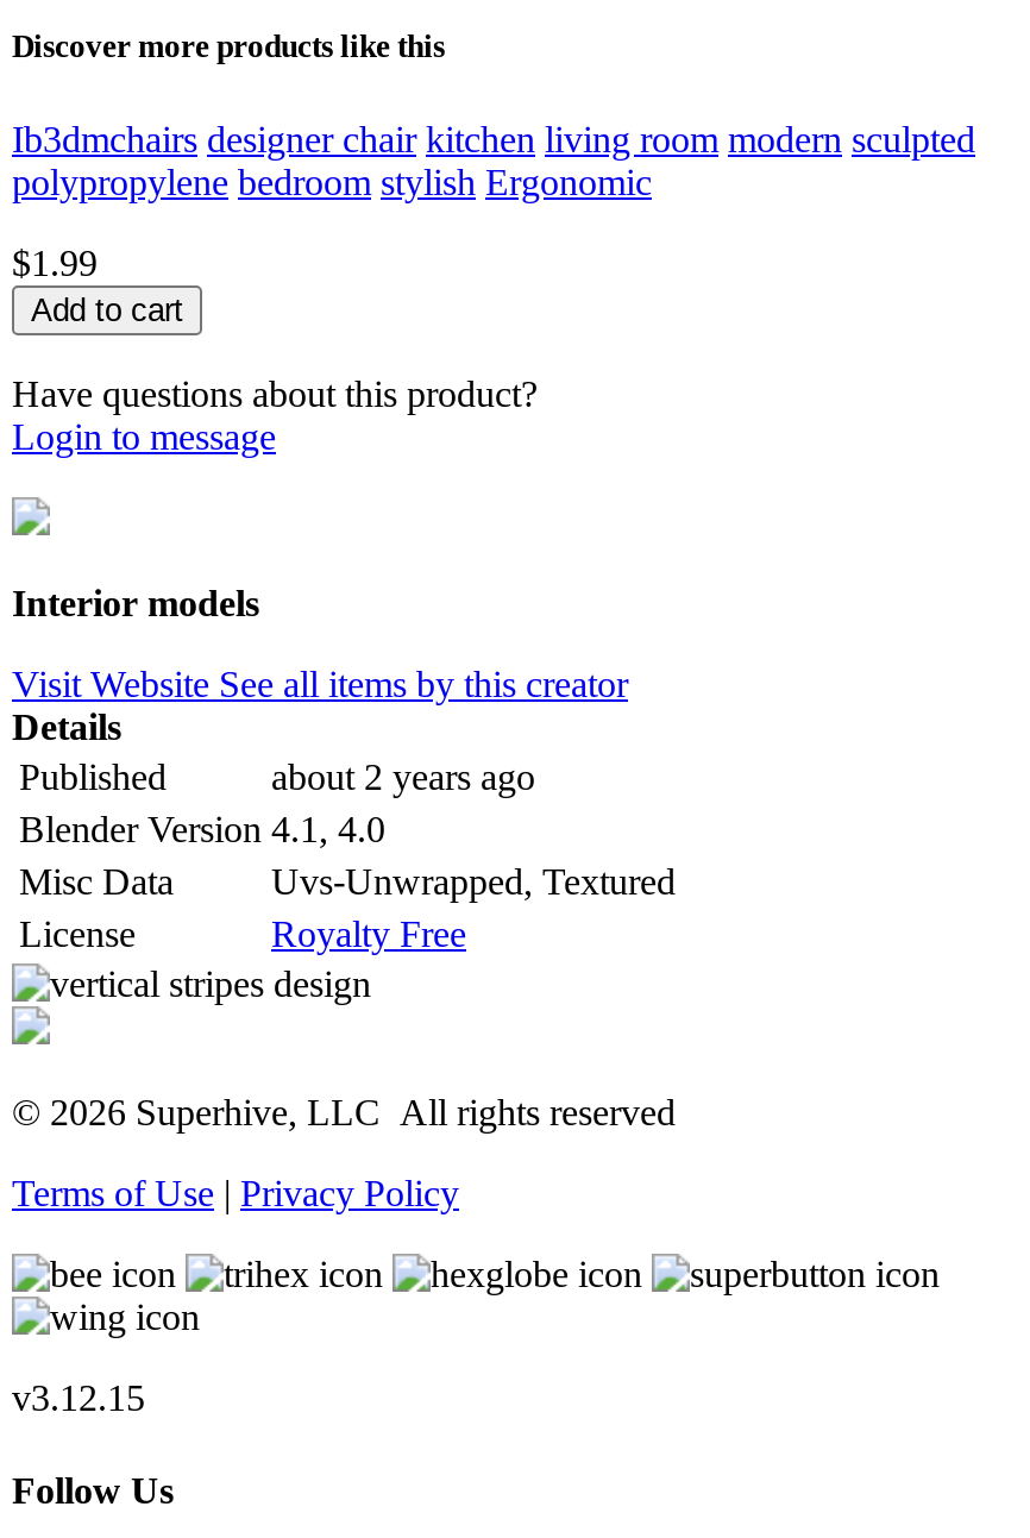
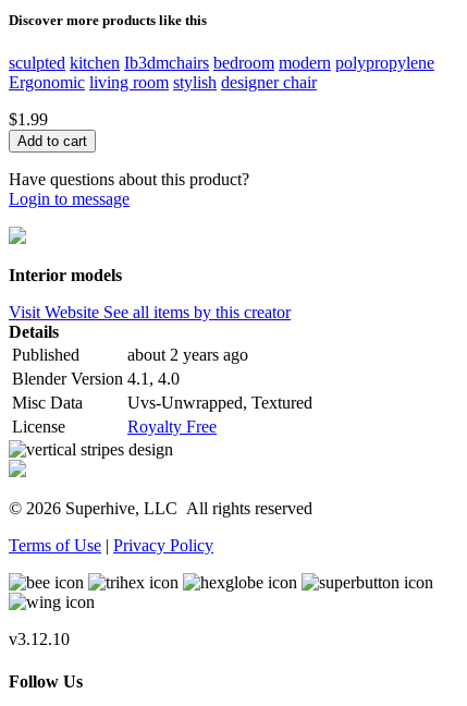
[12,118,975,201] Ib3dmchairs designer chair kitchen living room modern sculpted | polypropylene bedroom stylish Ergonomic -> [9,53,434,91] sculpted kitchen Ib3dmchairs bedroom modern polypropylene | Ergonomic living room stylish designer chair
[12,1377,145,1417] v3.12.15 -> [9,629,70,648] v3.12.10

